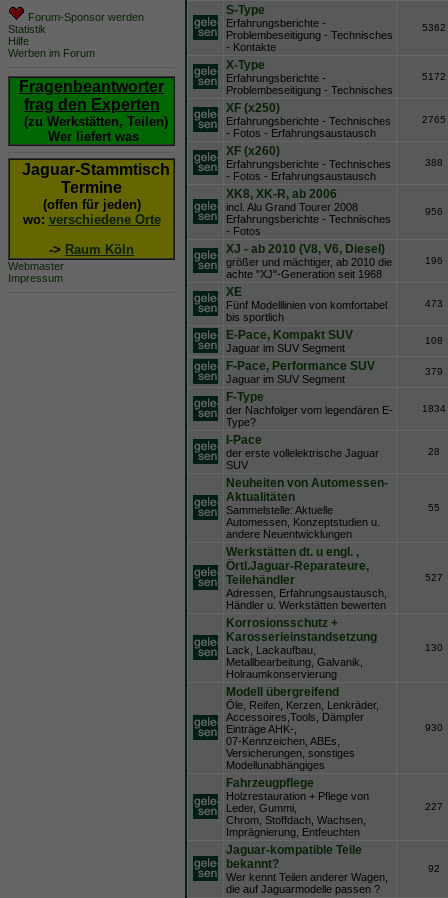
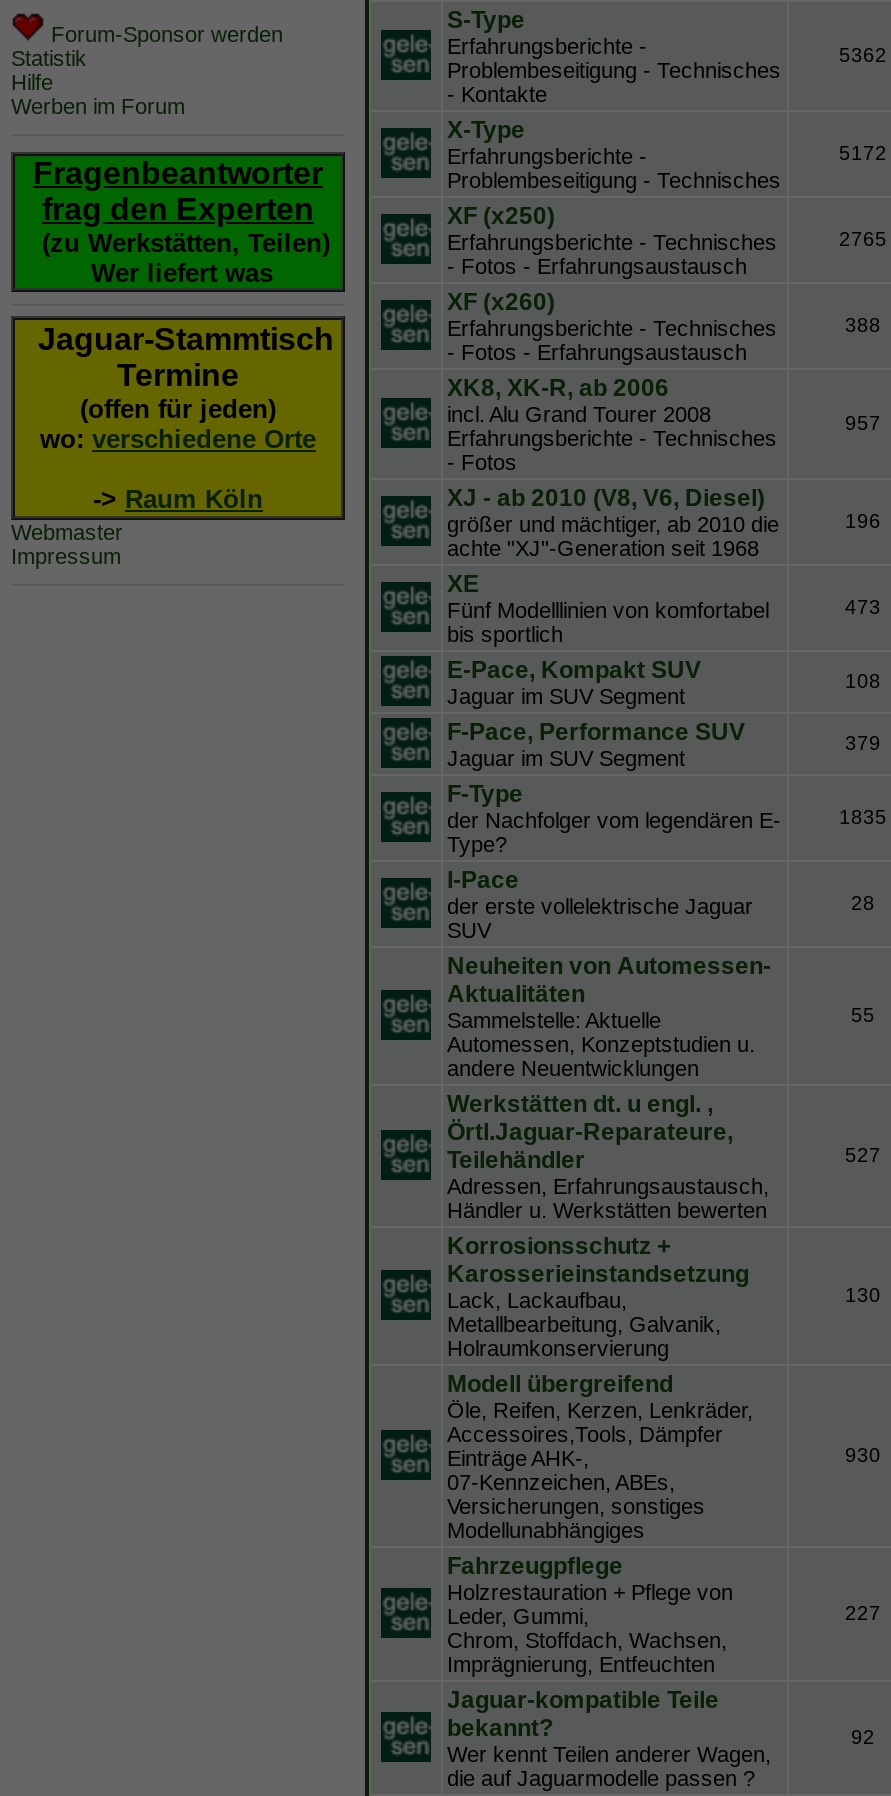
[425,206,443,217] 956 -> [845,412,881,434] 957
[422,403,446,414] 1834 -> [839,806,887,828] 1835

